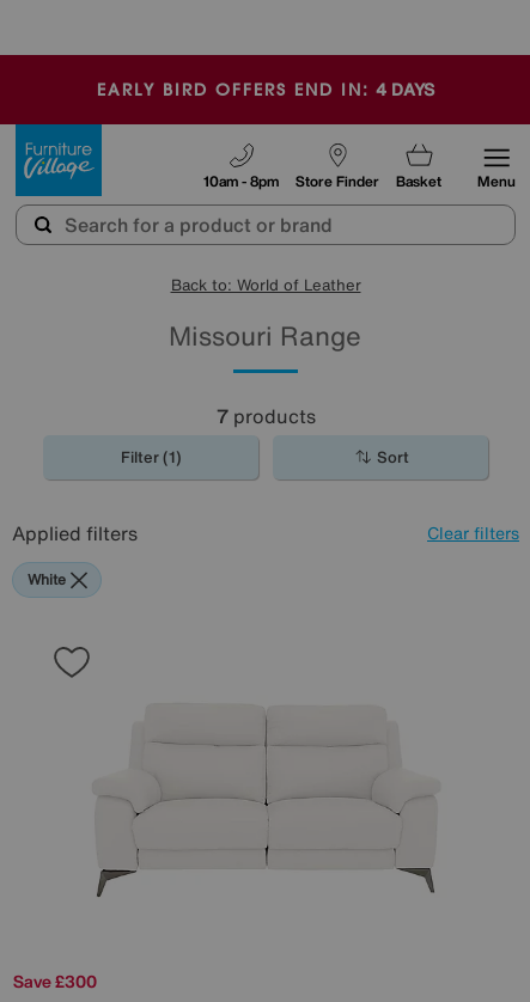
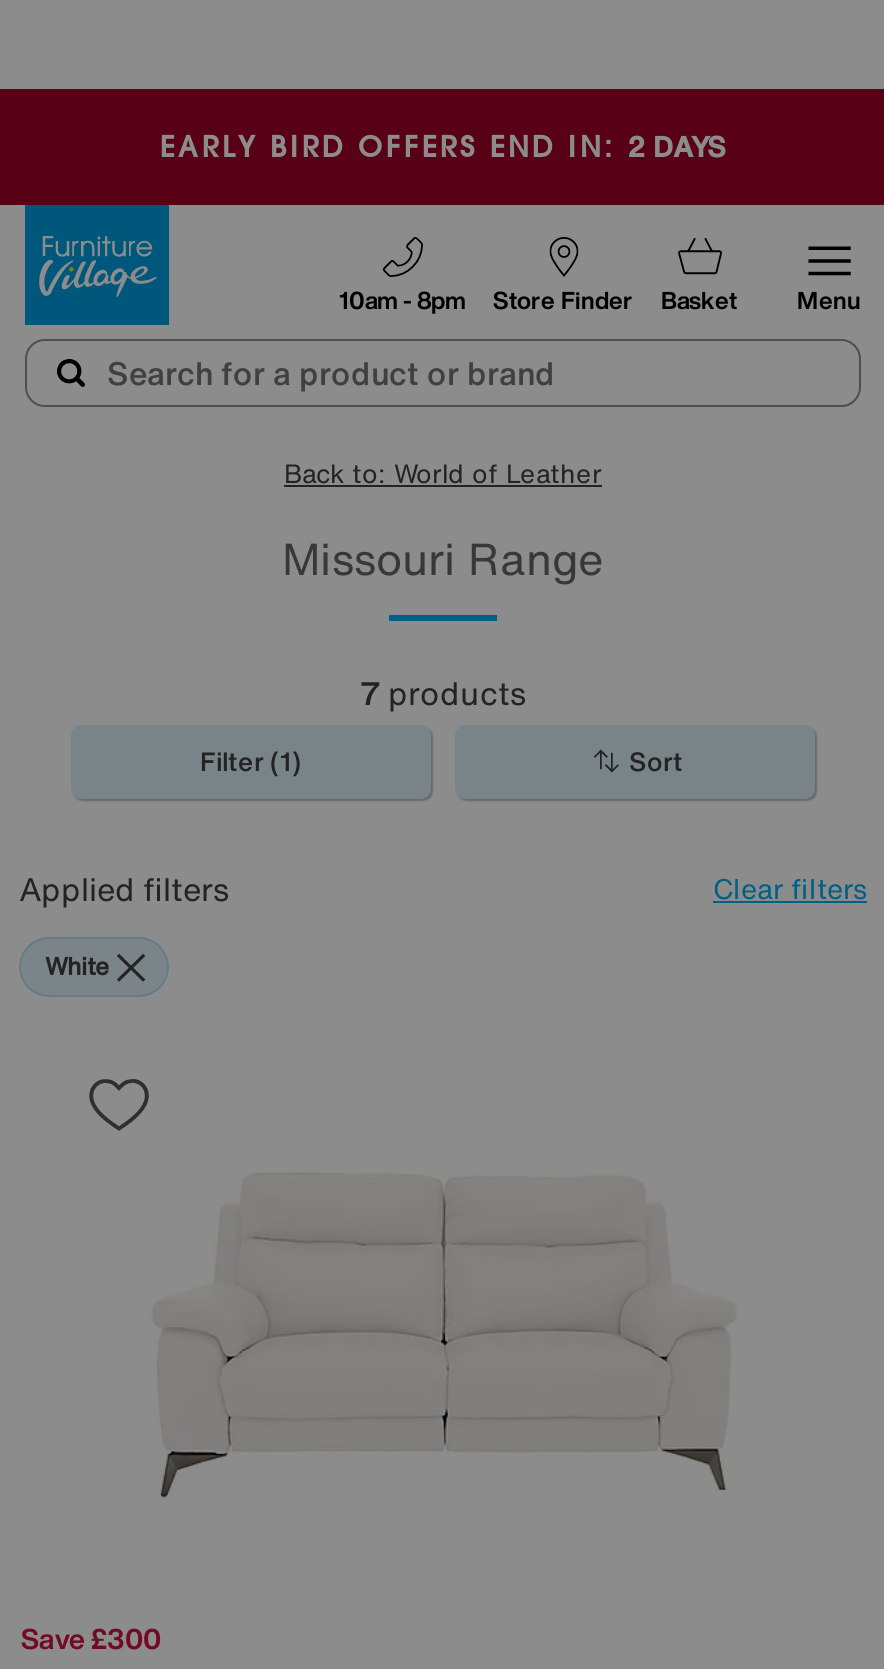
[97,77,434,102] EARLY BIRD OFFERS END IN: 4 DAYS -> [161,125,725,167] EARLY BIRD OFFERS END IN: 2 DAYS

